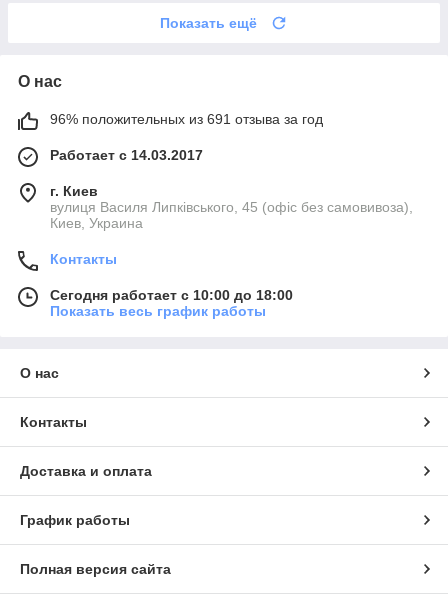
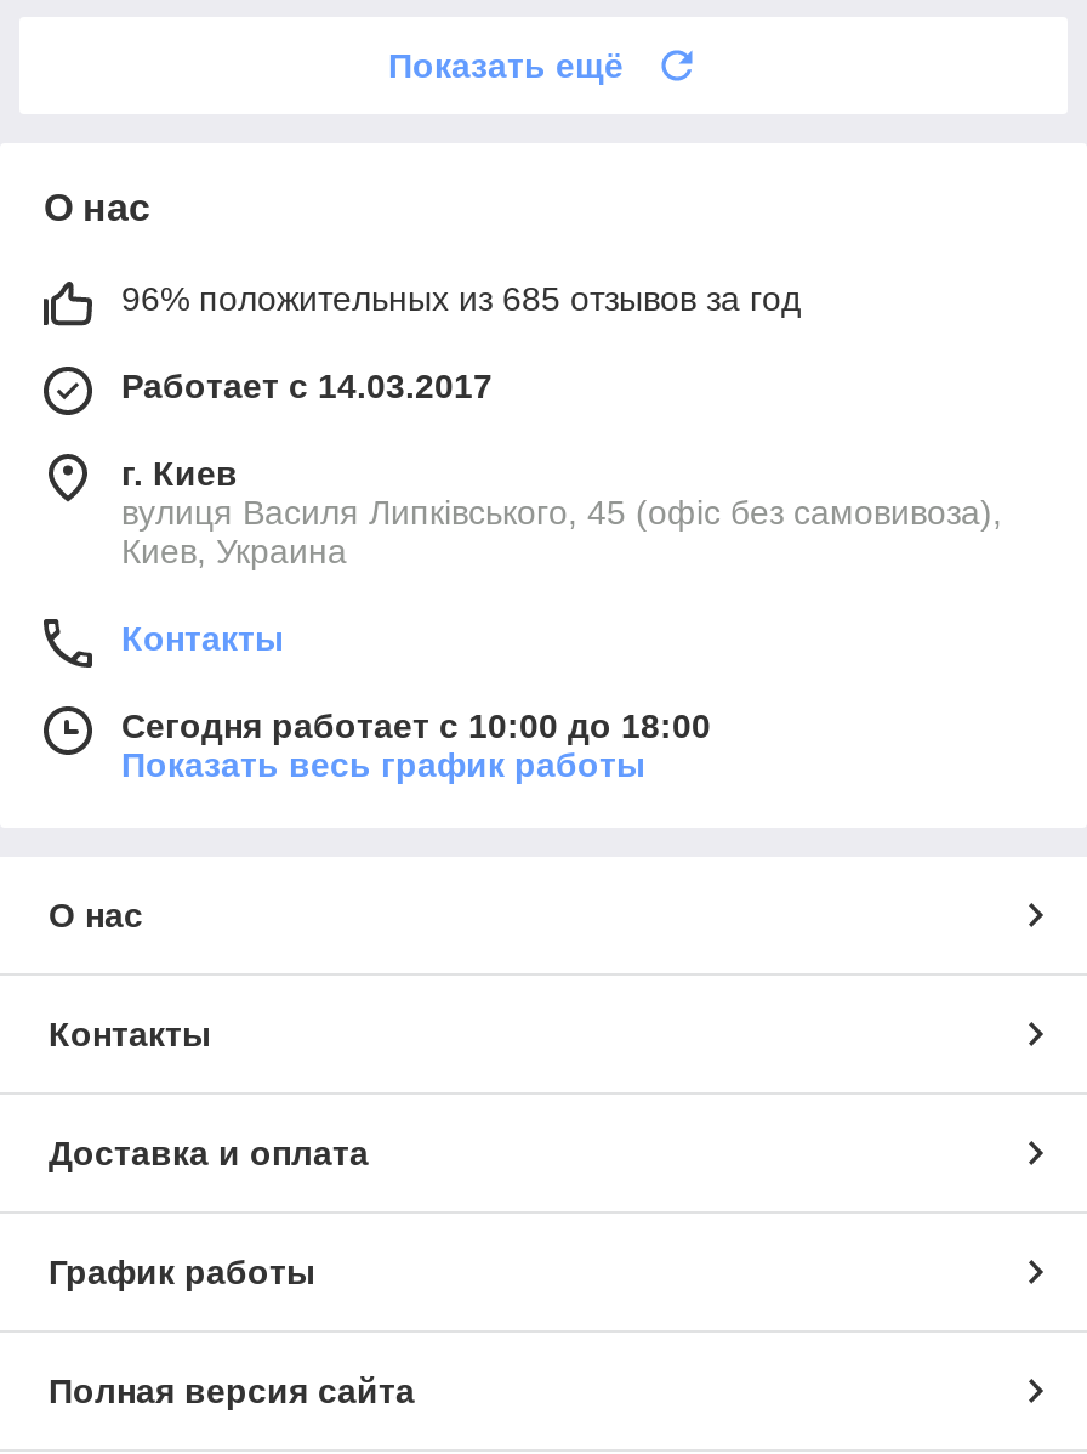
[50,111,323,127] 96% положительных из 691 отзыва за год -> [121,279,801,318] 96% положительных из 685 отзывов за год

